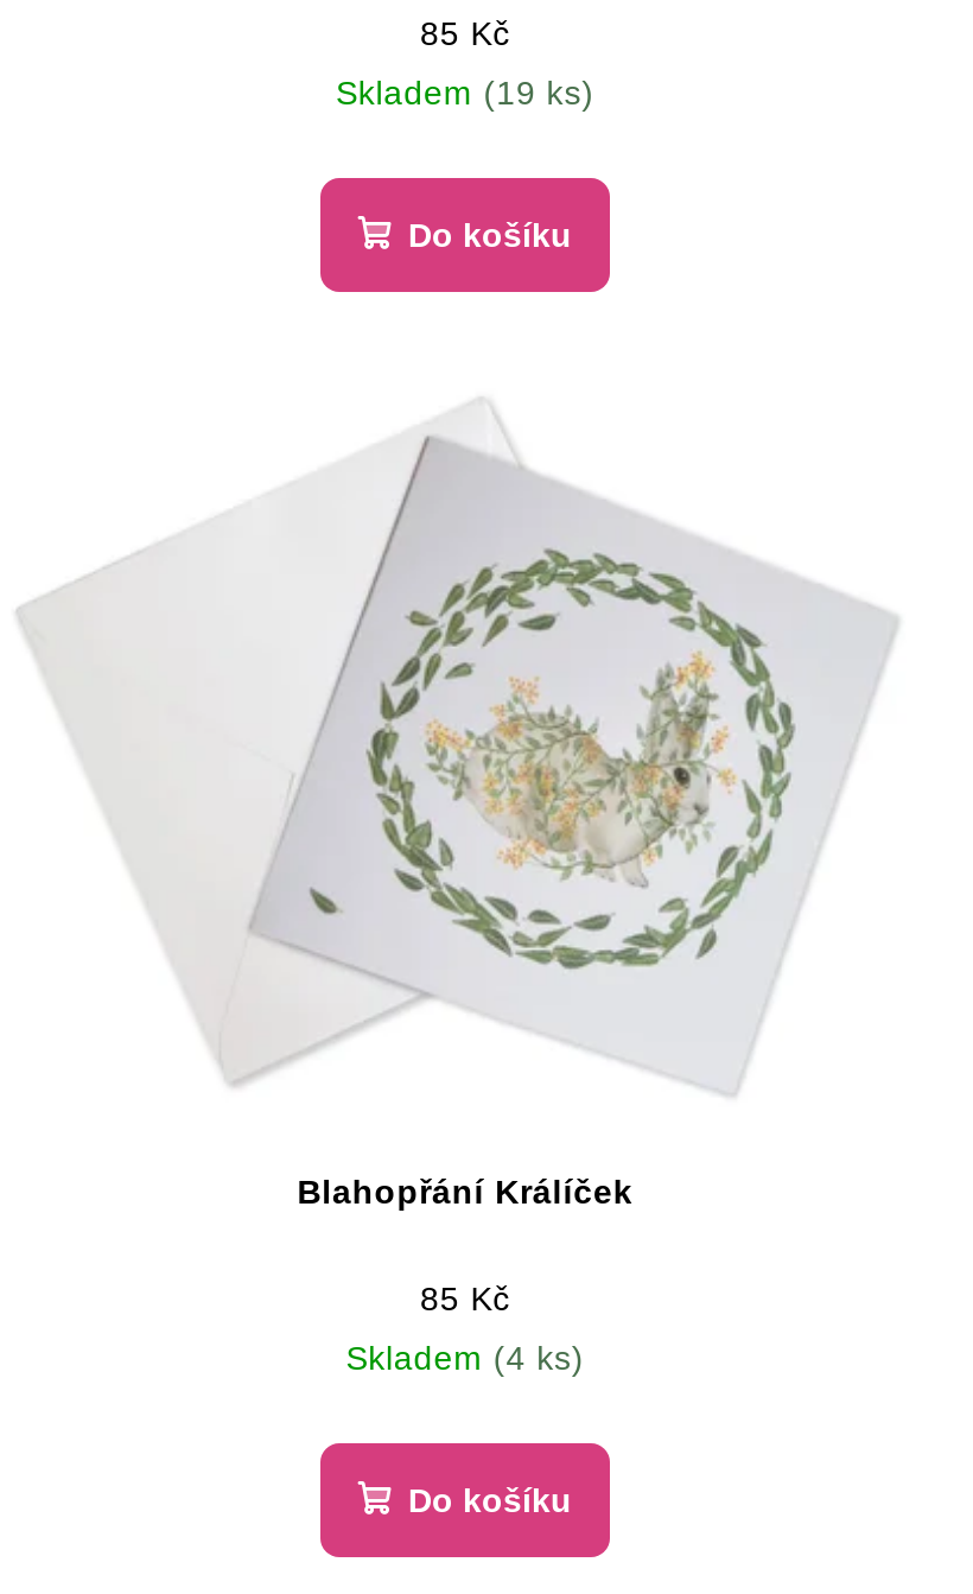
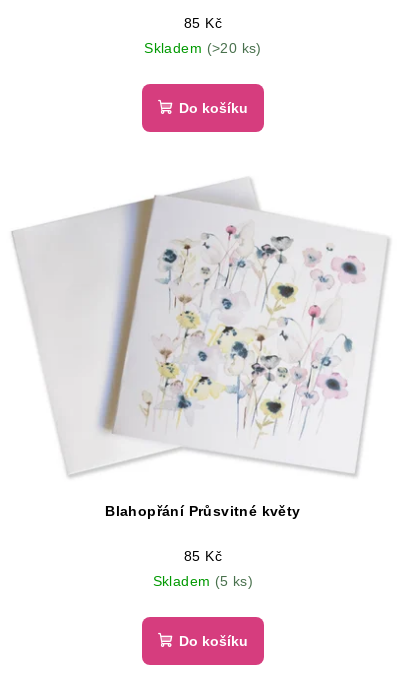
[336,73,594,111] Skladem (19 ks) -> [144,40,262,56] Skladem (>20 ks)
[12,399,907,1210] [image] | Blahopřání Králíček -> [11,178,390,519] [image] | Blahopřání Průsvitné květy
[346,1338,585,1376] Skladem (4 ks) -> [153,573,253,589] Skladem (5 ks)

